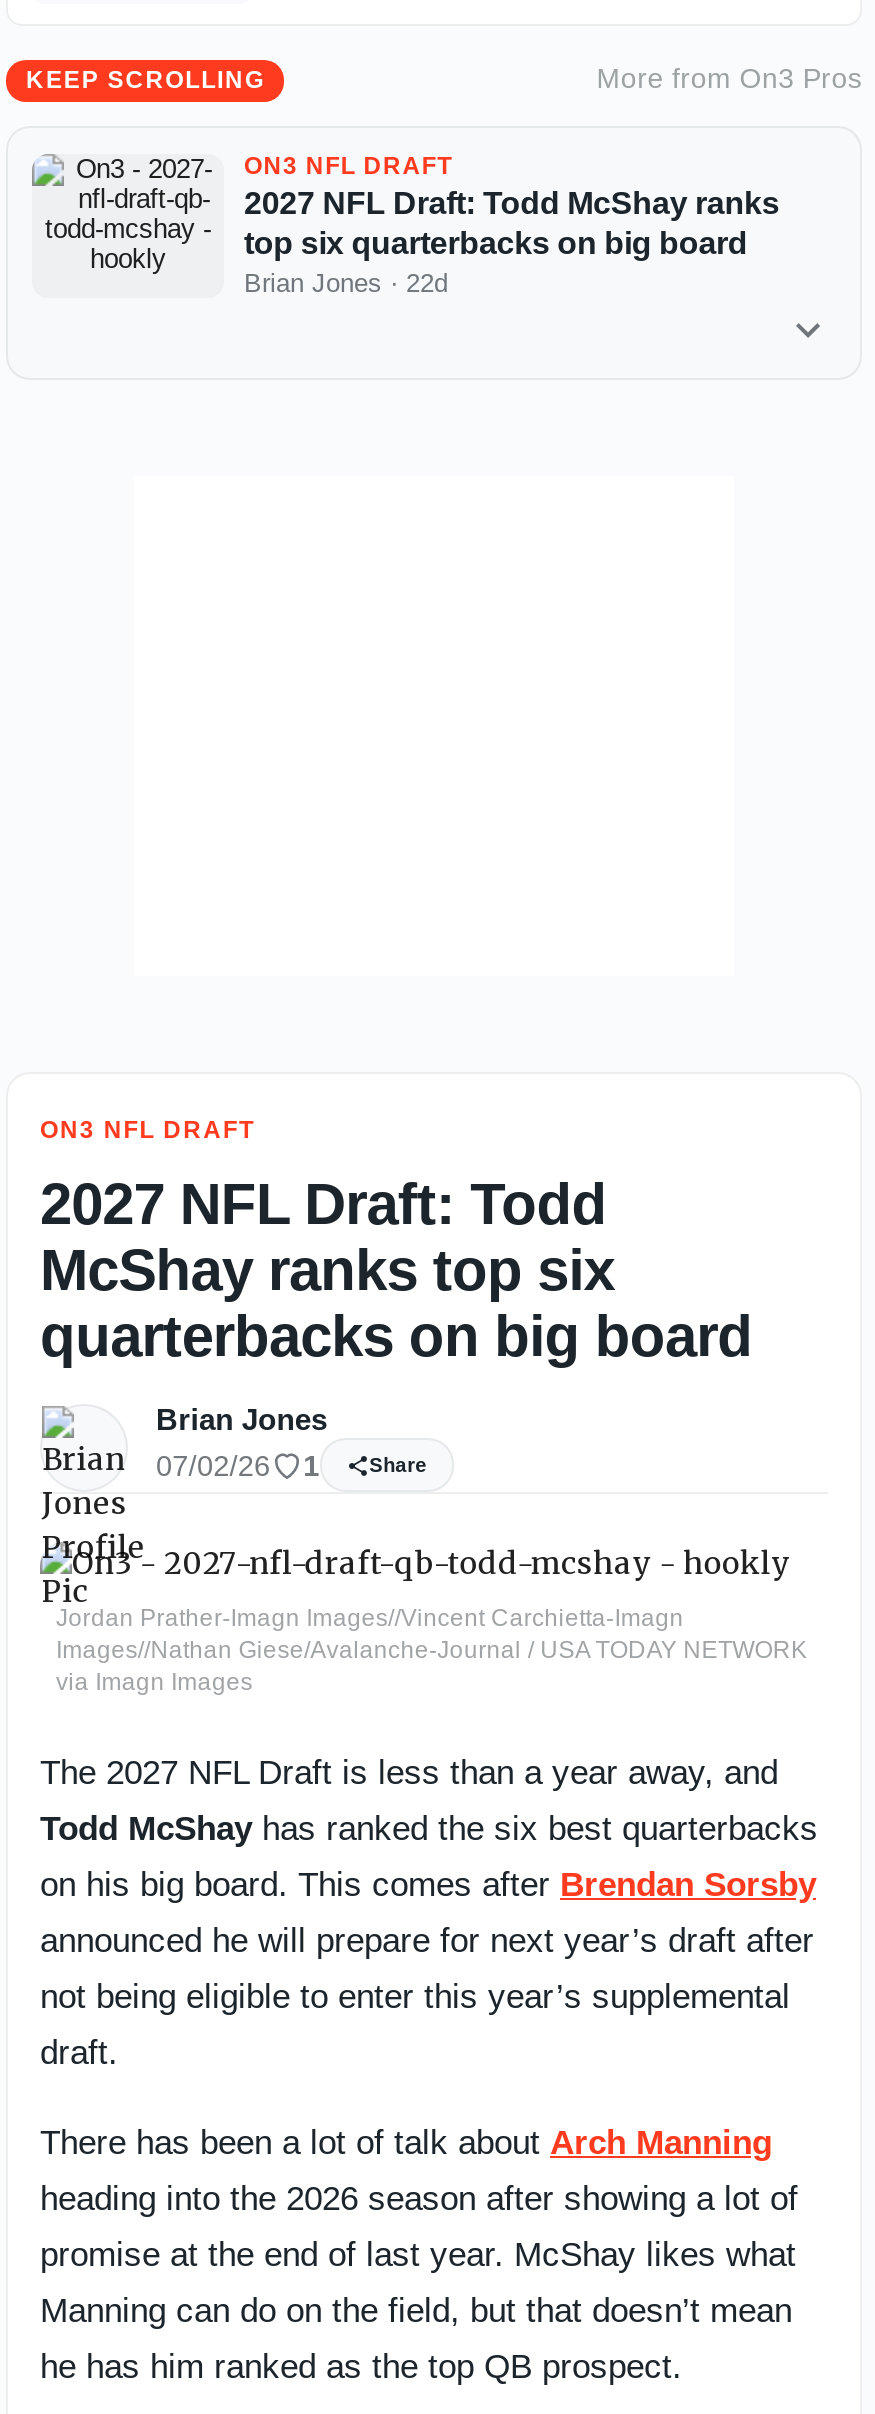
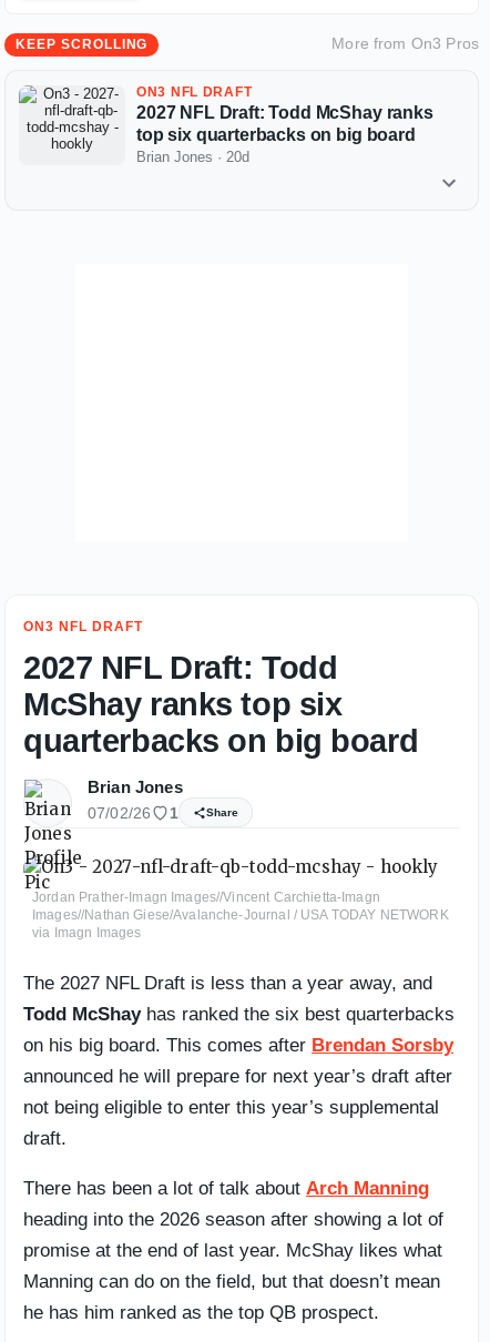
[244,268,448,298] Brian Jones · 22d -> [136,149,249,165] Brian Jones · 20d

